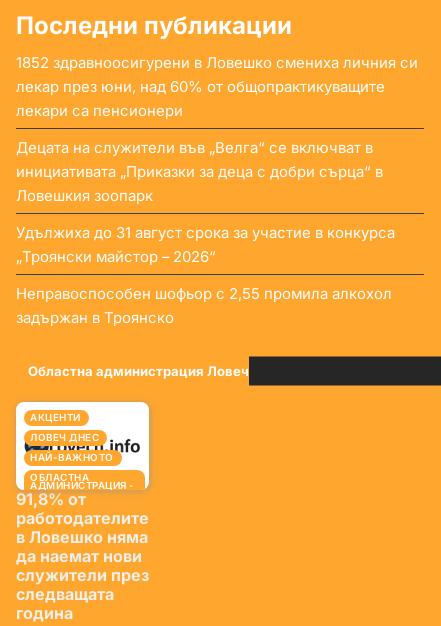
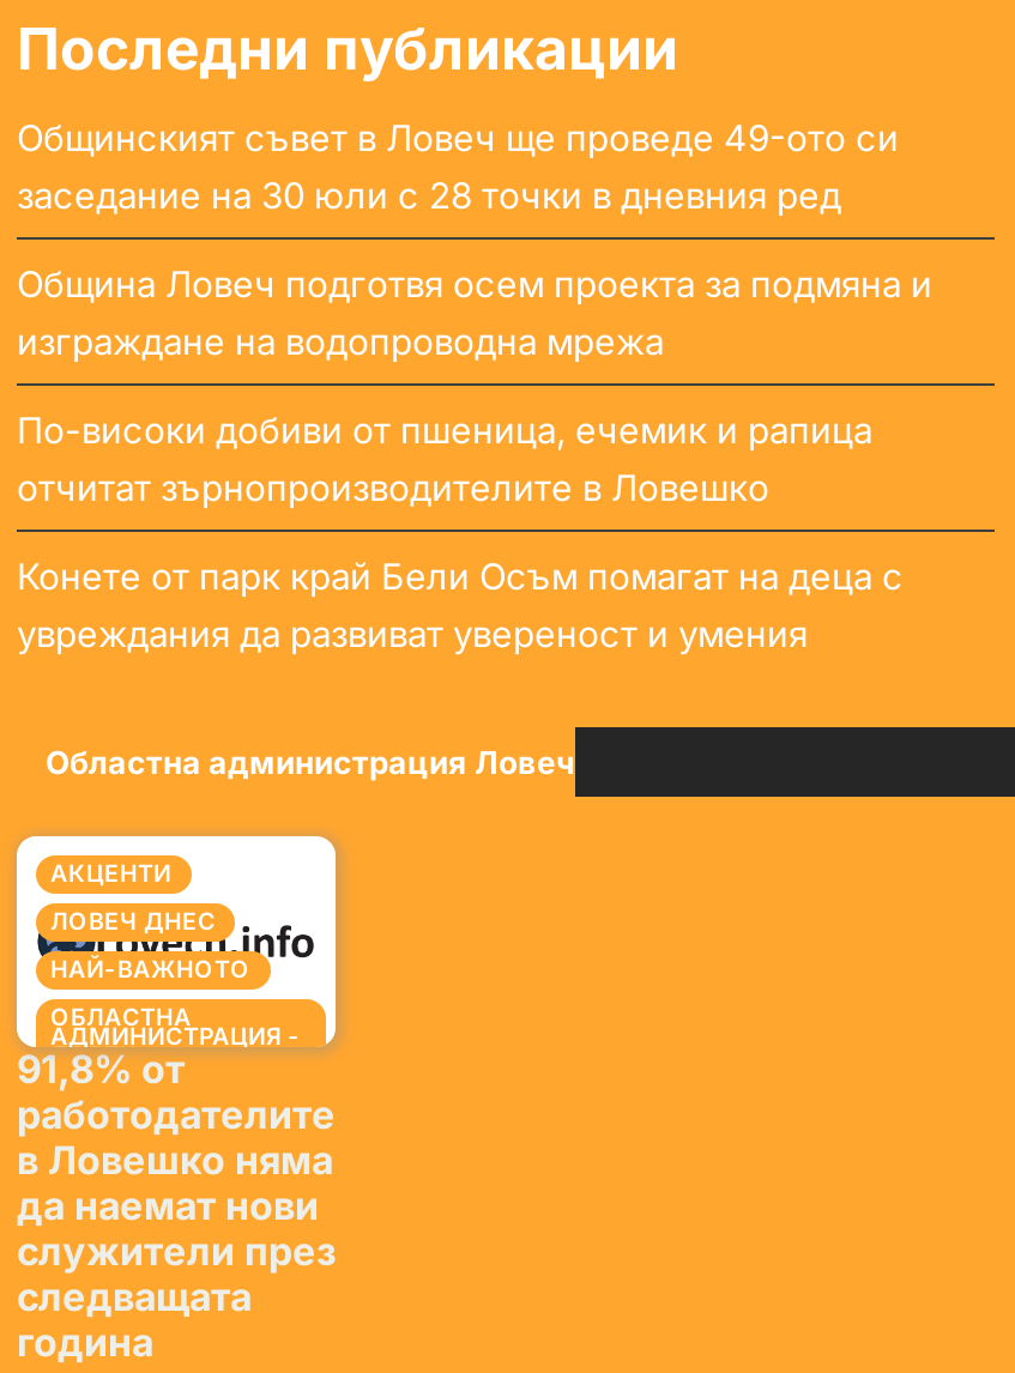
[16,54,418,120] 1852 здравноосигурени в Ловешко смениха личния си | лекар през юни, над 60% от общопрактикуващите | лекари са пенсионери -> [17,116,899,217] Общинският съвет в Ловеч ще проведе 49-ото си | заседание на 30 юли с 28 точки в дневния ред
[16,139,383,205] Децата на служители във „Велга“ се включват в | инициативата „Приказки за деца с добри сърца“ в | Ловешкия зоопарк -> [17,263,932,363] Община Ловеч подготвя осем проекта за подмяна и | изграждане на водопроводна мрежа
[16,224,395,266] Удължиха до 31 август срока за участие в конкурса | „Троянски майстор – 2026“ -> [17,409,872,509] По-високи добиви от пшеница, ечемик и рапица | отчитат зърнопроизводителите в Ловешко
[16,285,392,327] Неправоспособен шофьор с 2,55 промила алкохол | задържан в Троянско -> [17,555,904,656] Конете от парк край Бели Осъм помагат на деца с | увреждания да развиват увереност и умения

